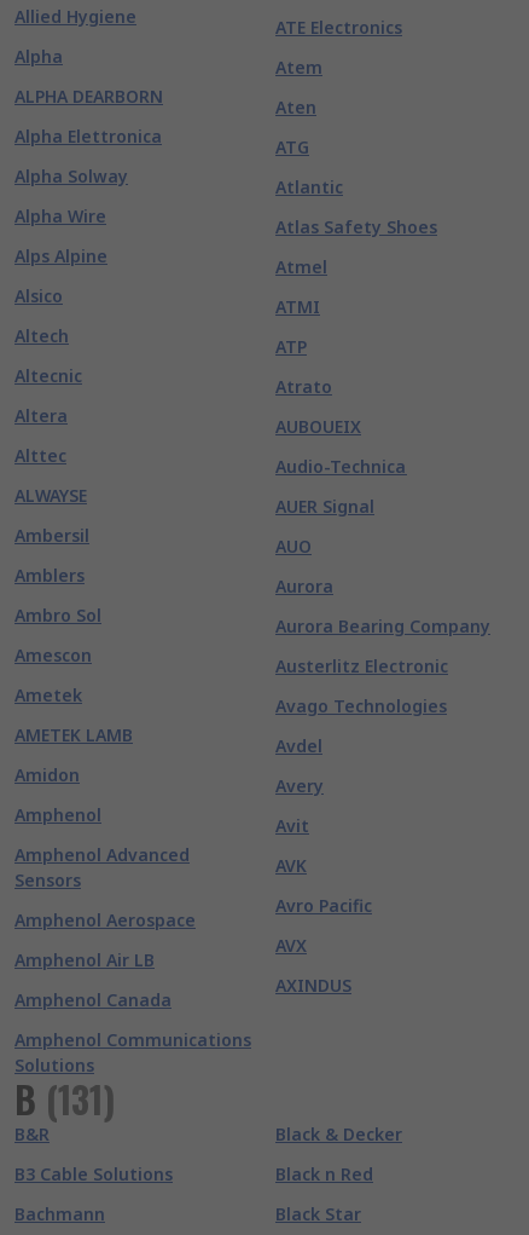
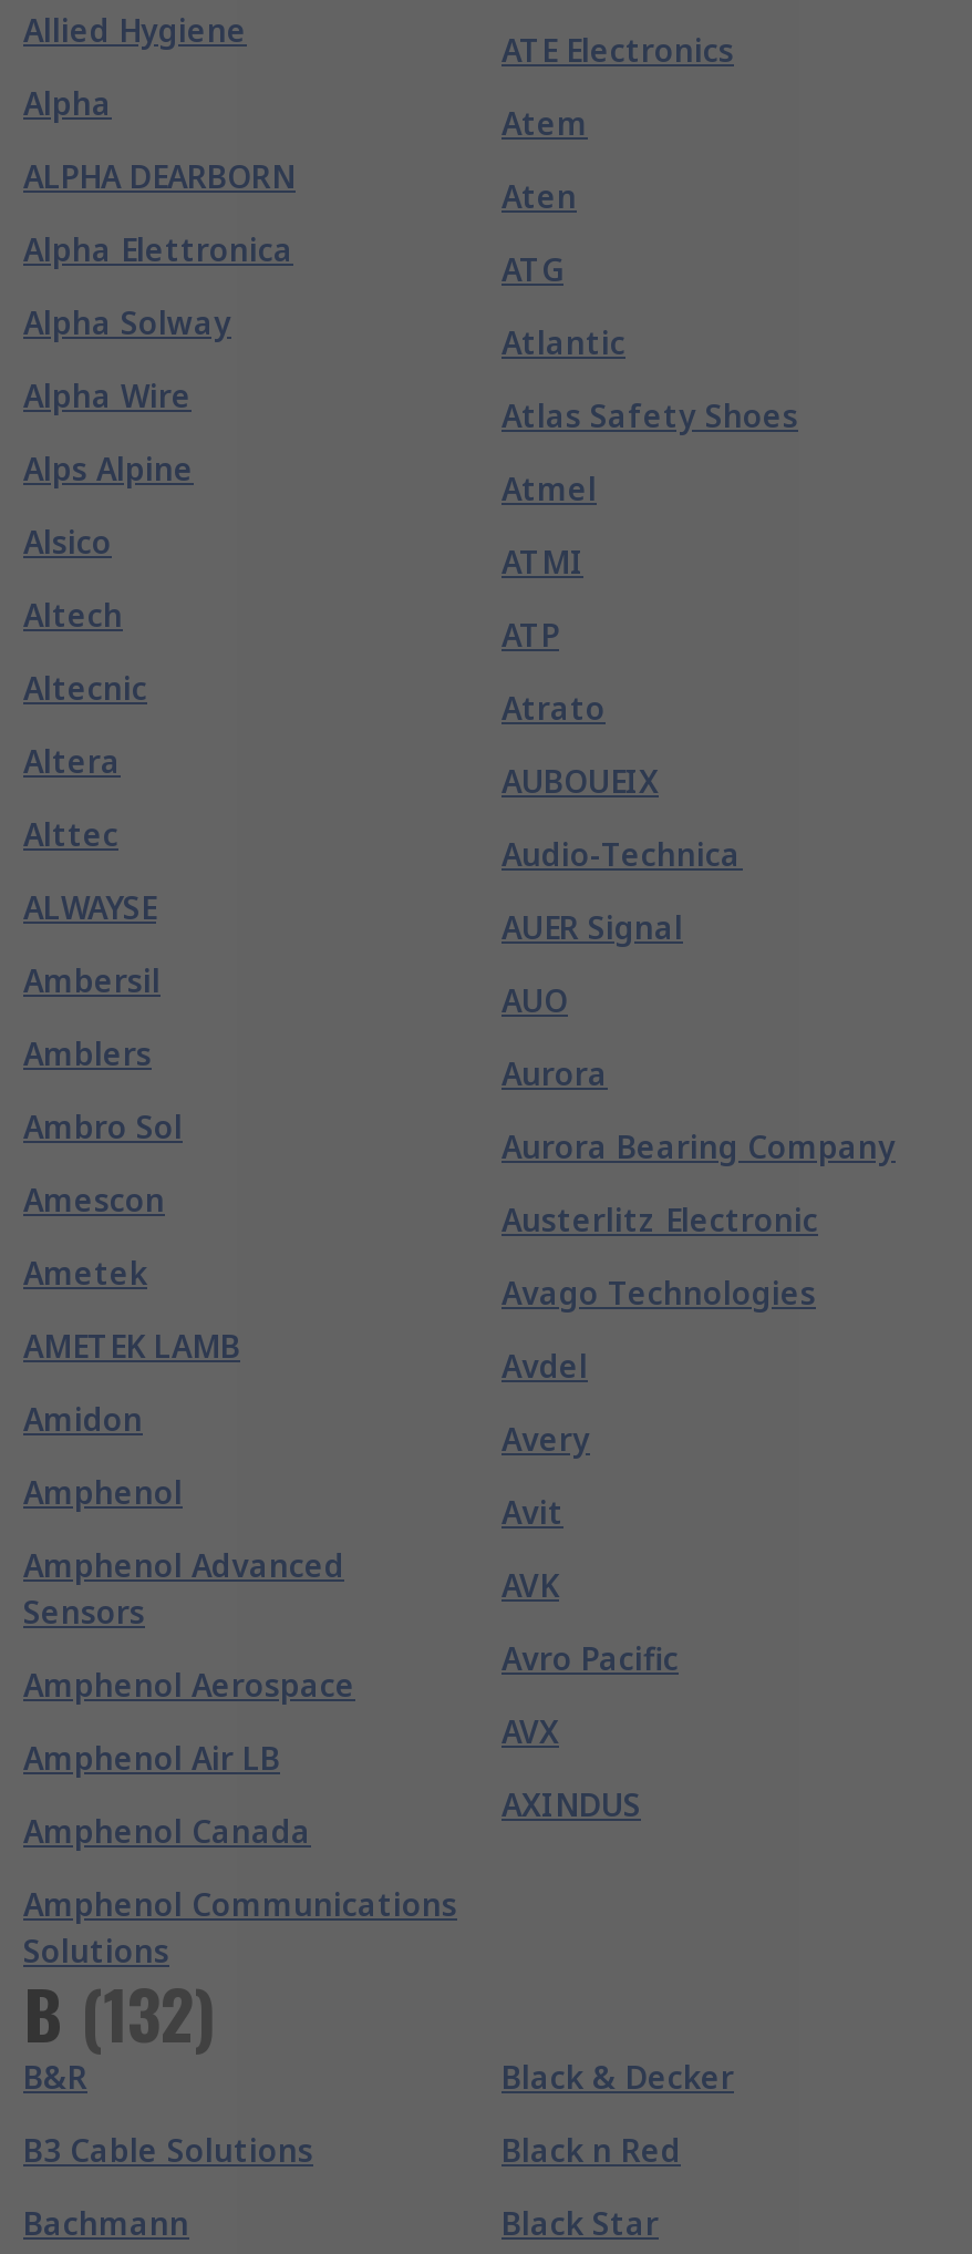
[14,1072,116,1126] B (131) -> [23,1963,218,2062] B (132)

